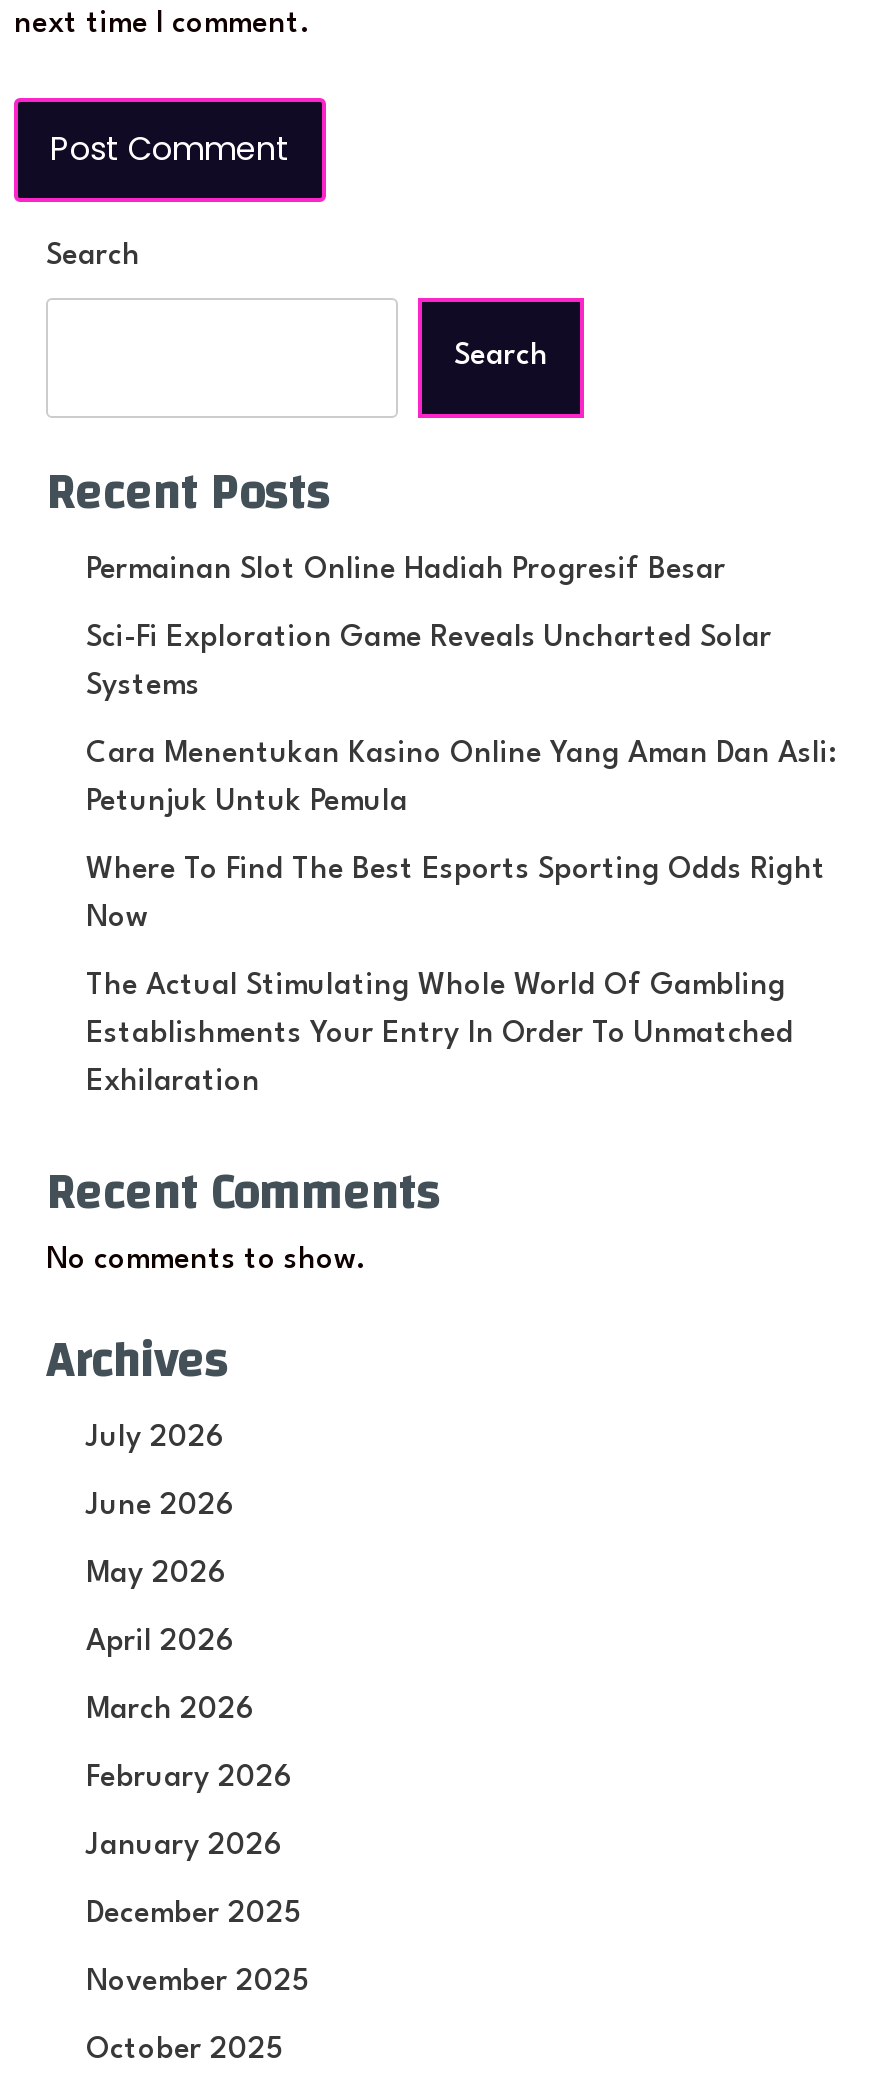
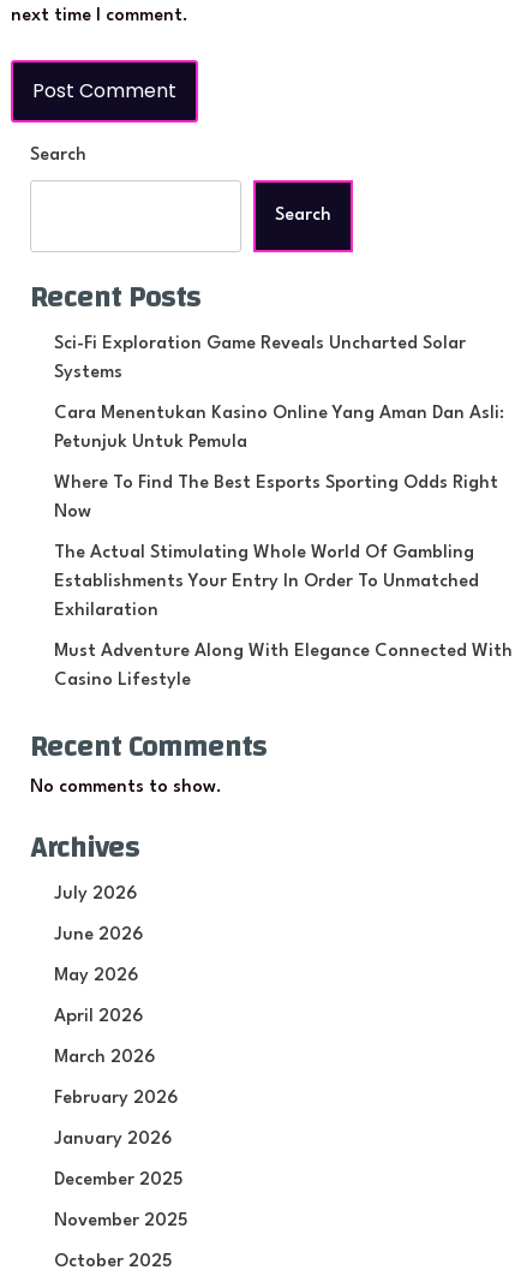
[86,556,726,586] Permainan Slot Online Hadiah Progresif Besar -> none
moved [86,624,836,1098] -> [54,335,504,620]: Sci-Fi Exploration Game Reveals Uncharted Solar | Systems | Cara Menentukan Kasino Online Yang Aman Dan Asli: | ... | Establishments Your Entry In Order To Unmatched | Exhilaration
none -> [54,643,513,689] Must Adventure Along With Elegance Connected With | Casino Lifestyle

